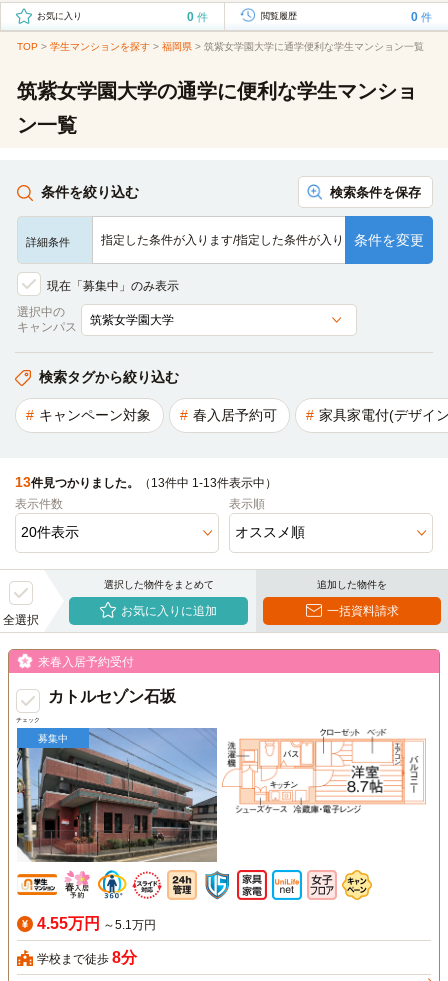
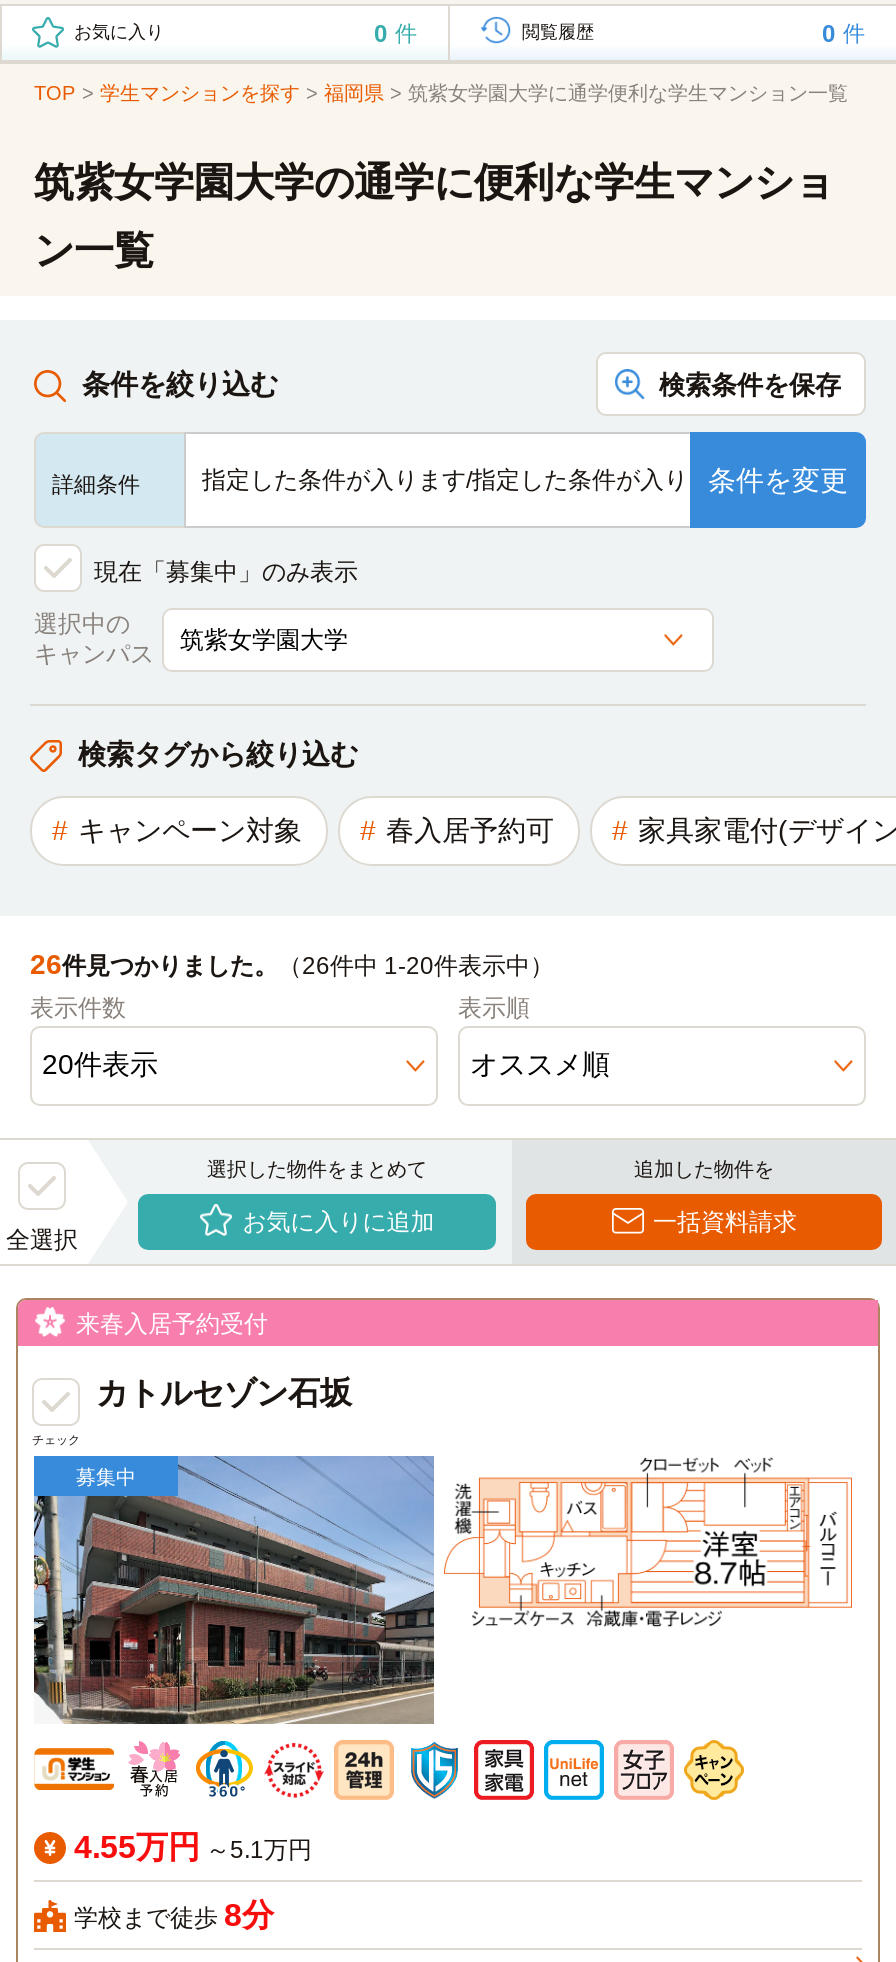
[15,474,277,490] 13件見つかりました。（13件中 1-13件表示中） -> [30,948,554,980] 26件見つかりました。（26件中 1-20件表示中）

